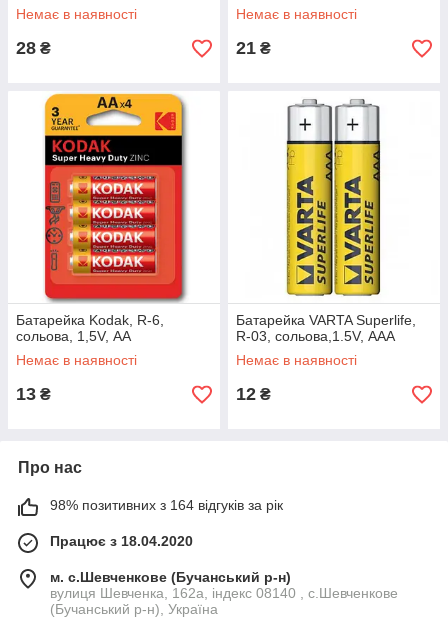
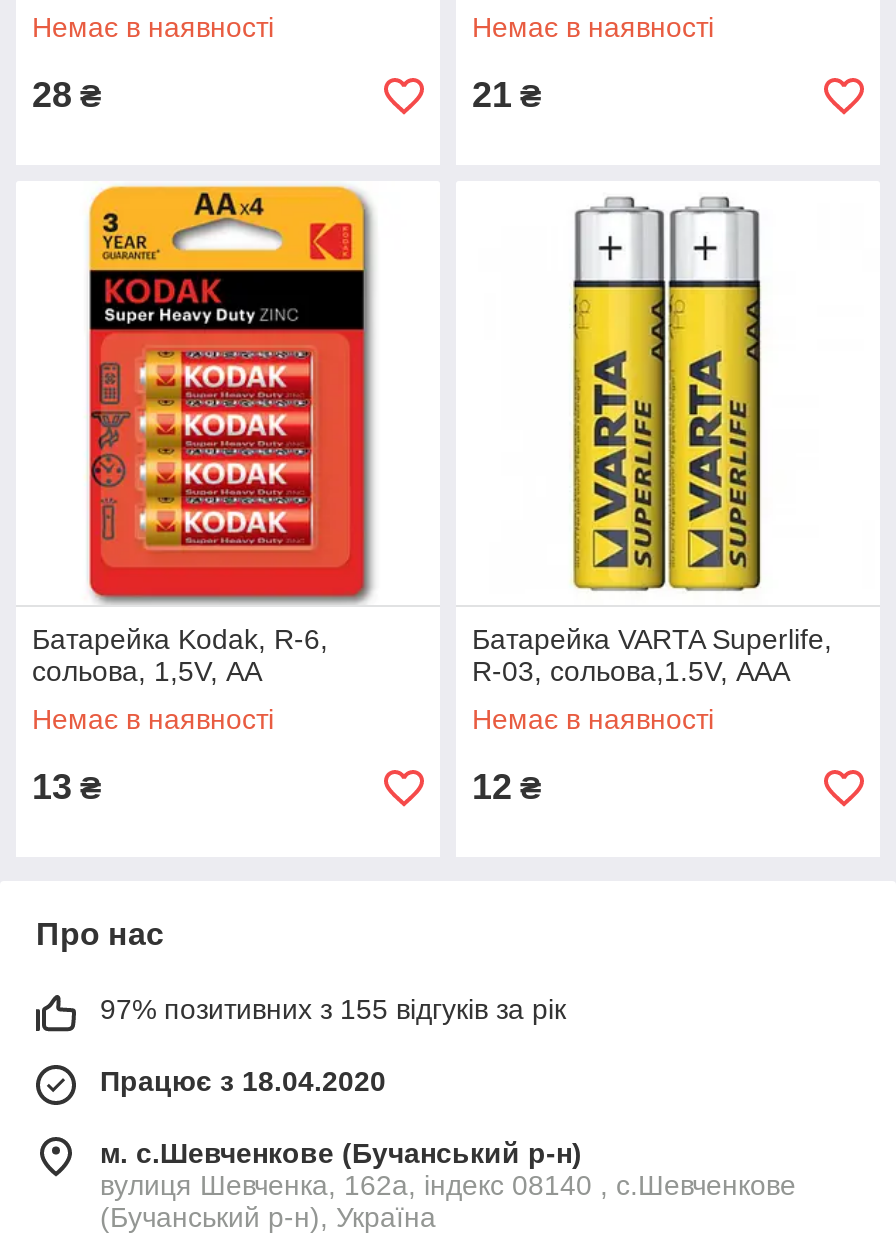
[50,497,283,513] 98% позитивних з 164 відгуків за рік -> [100,993,566,1025] 97% позитивних з 155 відгуків за рік

